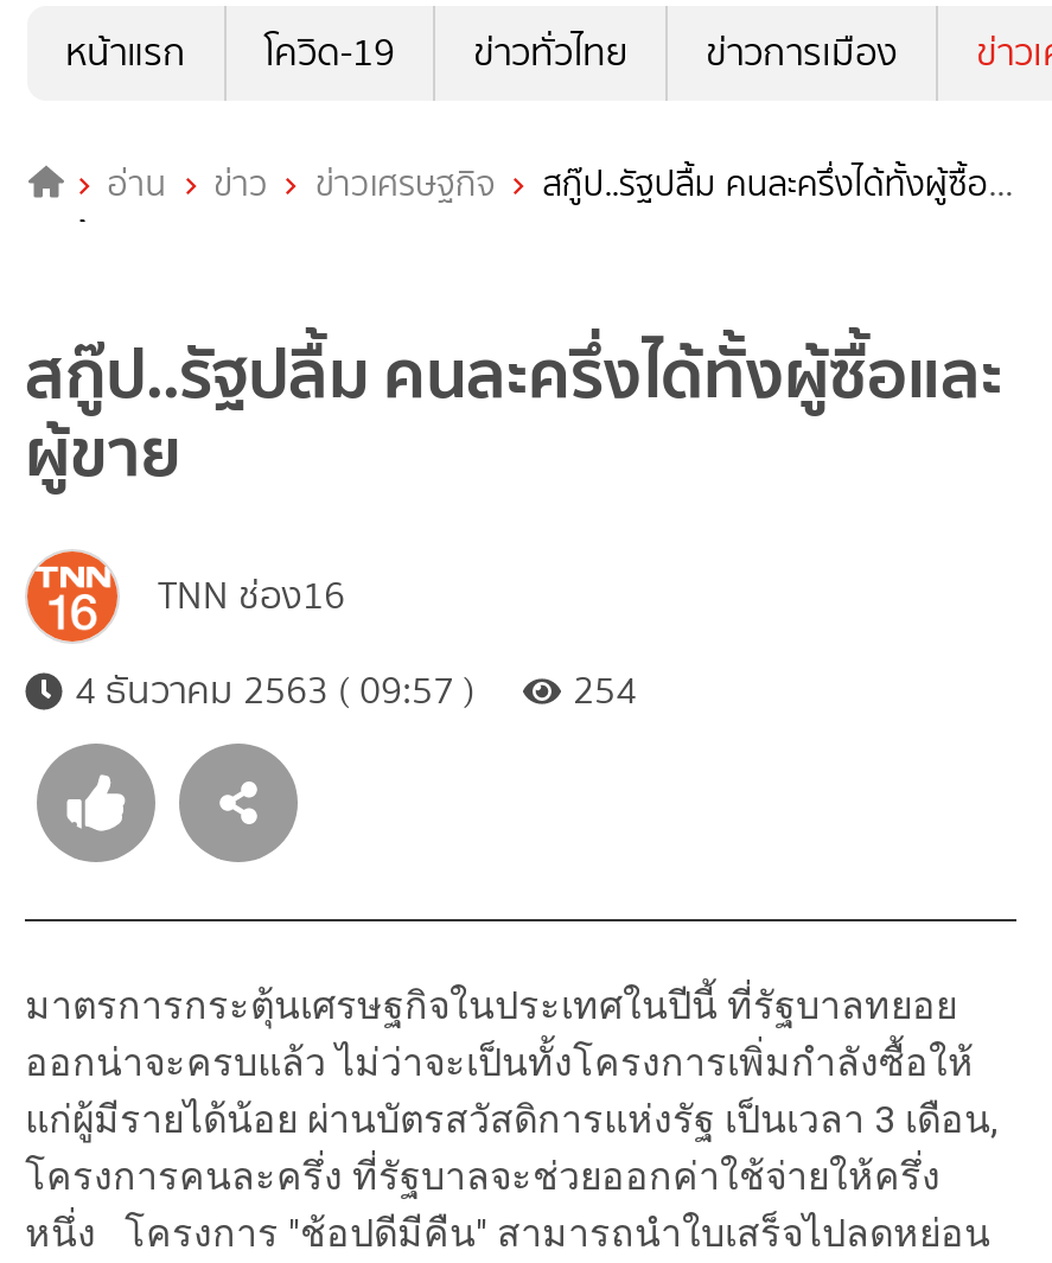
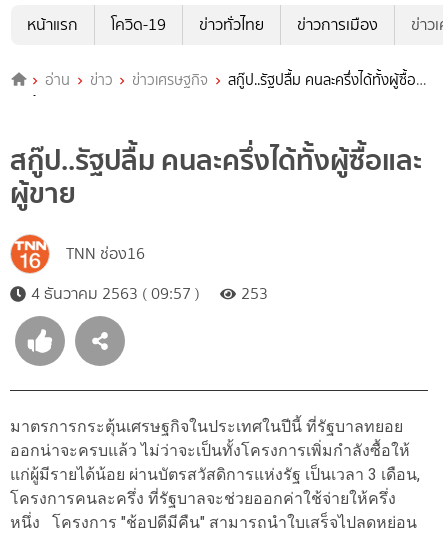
[75,663,637,717] 4 ธันวาคม 2563 ( 09:57 ) 254 -> [31,282,268,305] 4 ธันวาคม 2563 ( 09:57 ) 253

